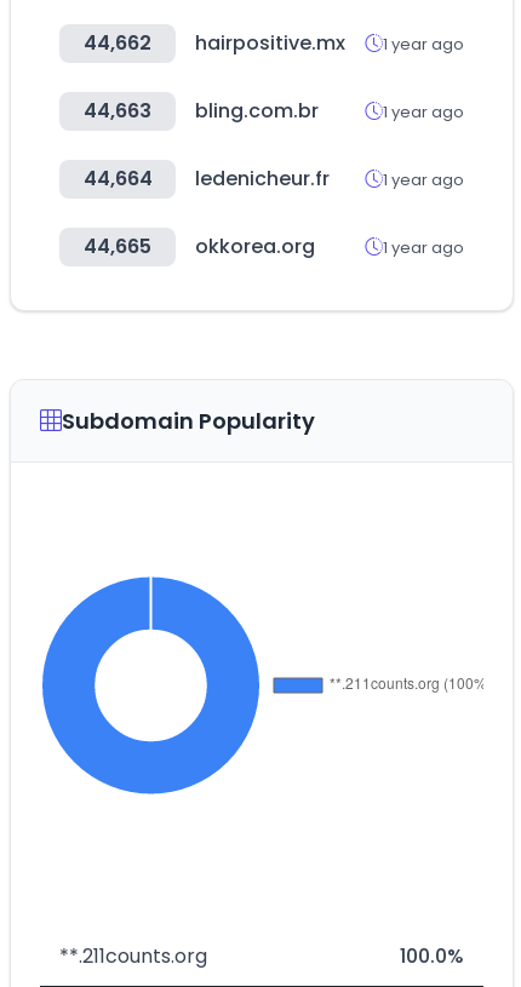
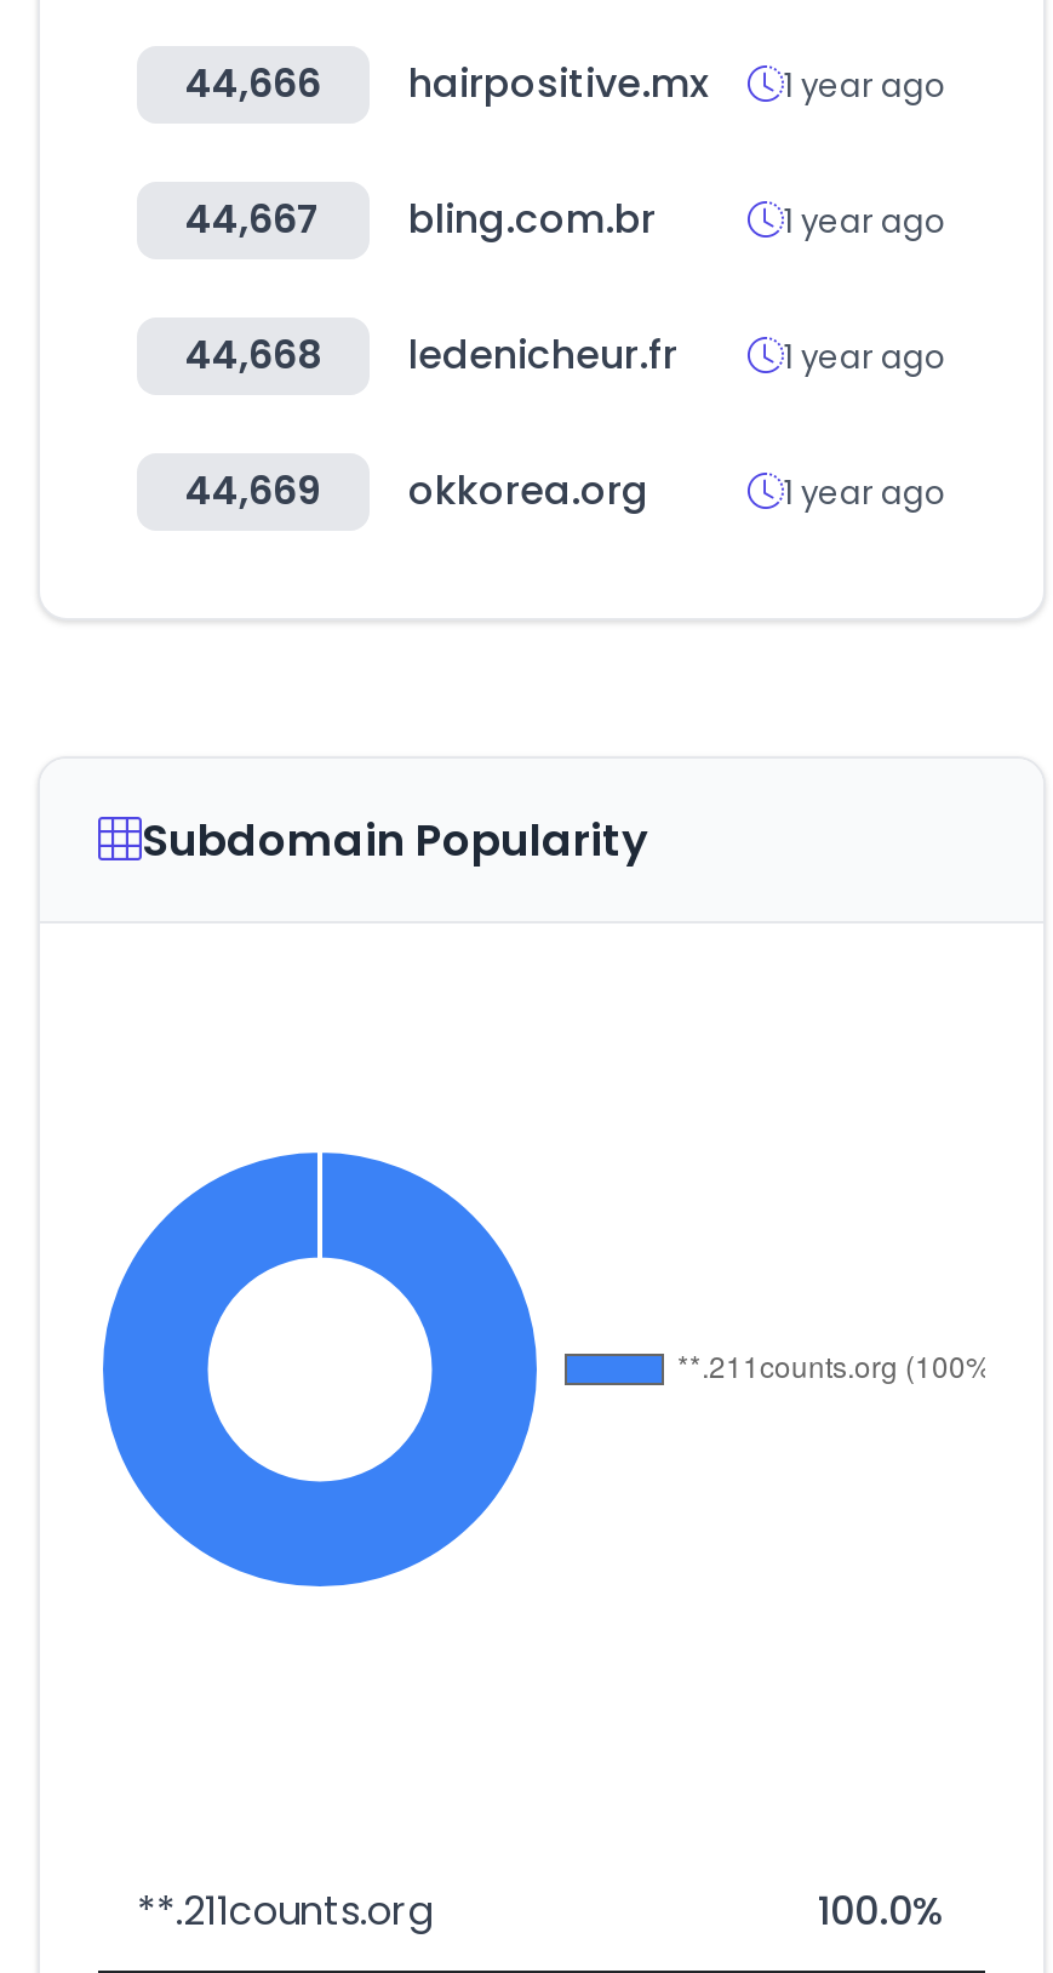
[84,29,464,57] 44,662 hairpositive.mx 1 year ago -> [185,56,946,111] 44,666 hairpositive.mx 1 year ago
[84,97,319,125] 44,663 bling.com.br -> [185,191,656,247] 44,667 bling.com.br
[83,165,330,193] 44,664 ledenicheur.fr -> [185,327,677,383] 44,668 ledenicheur.fr
[84,233,315,260] 44,665 okkorea.org -> [185,463,648,519] 44,669 okkorea.org

